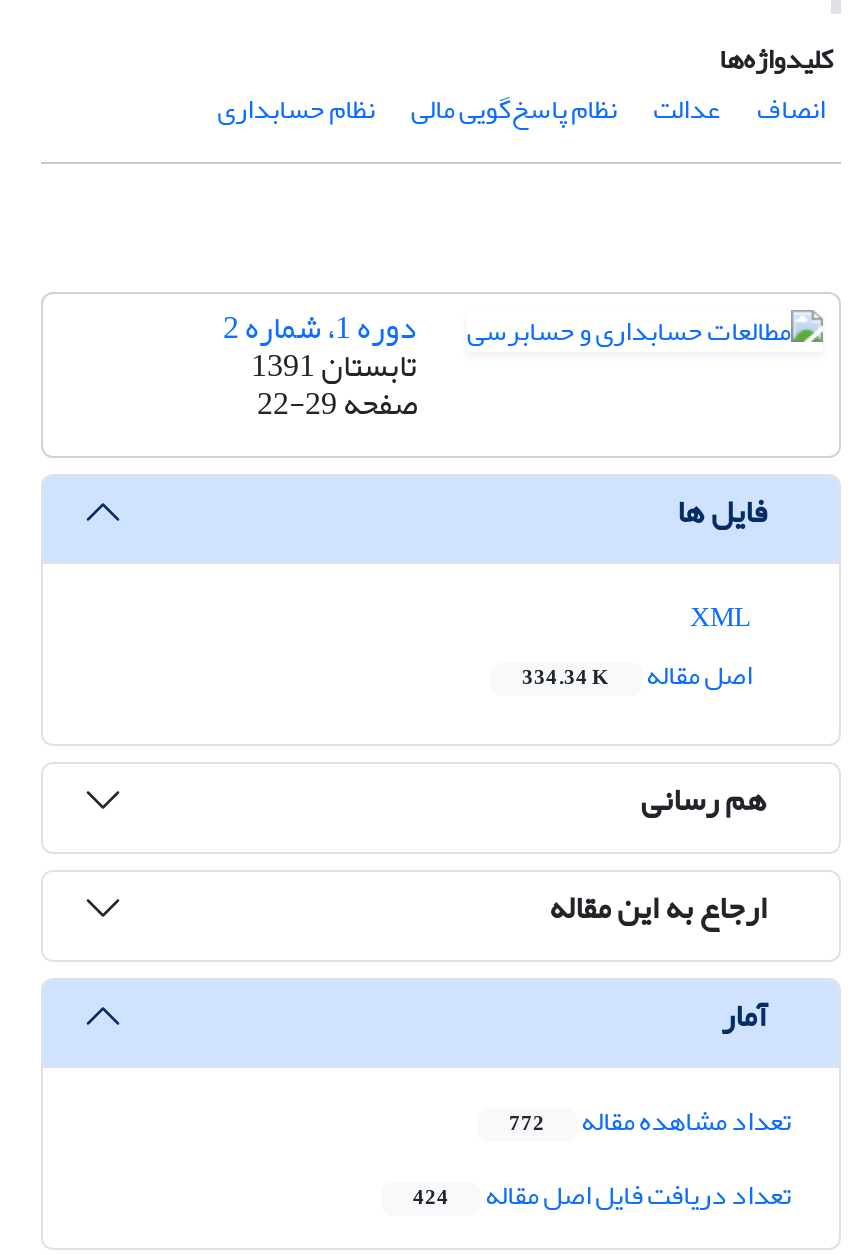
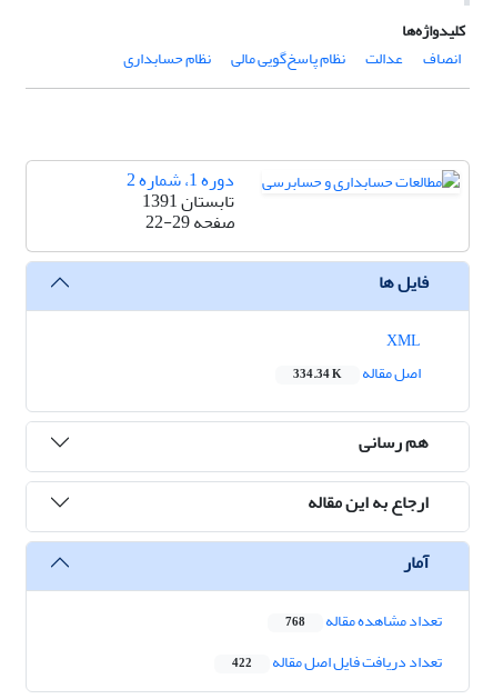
[509,1095,791,1149] تعداد مشاهده مقاله 772 -> [285,606,442,636] تعداد مشاهده مقاله 768
[413,1169,791,1223] تعداد دریافت فایل اصل مقاله 424 -> [232,647,442,677] تعداد دریافت فایل اصل مقاله 422

